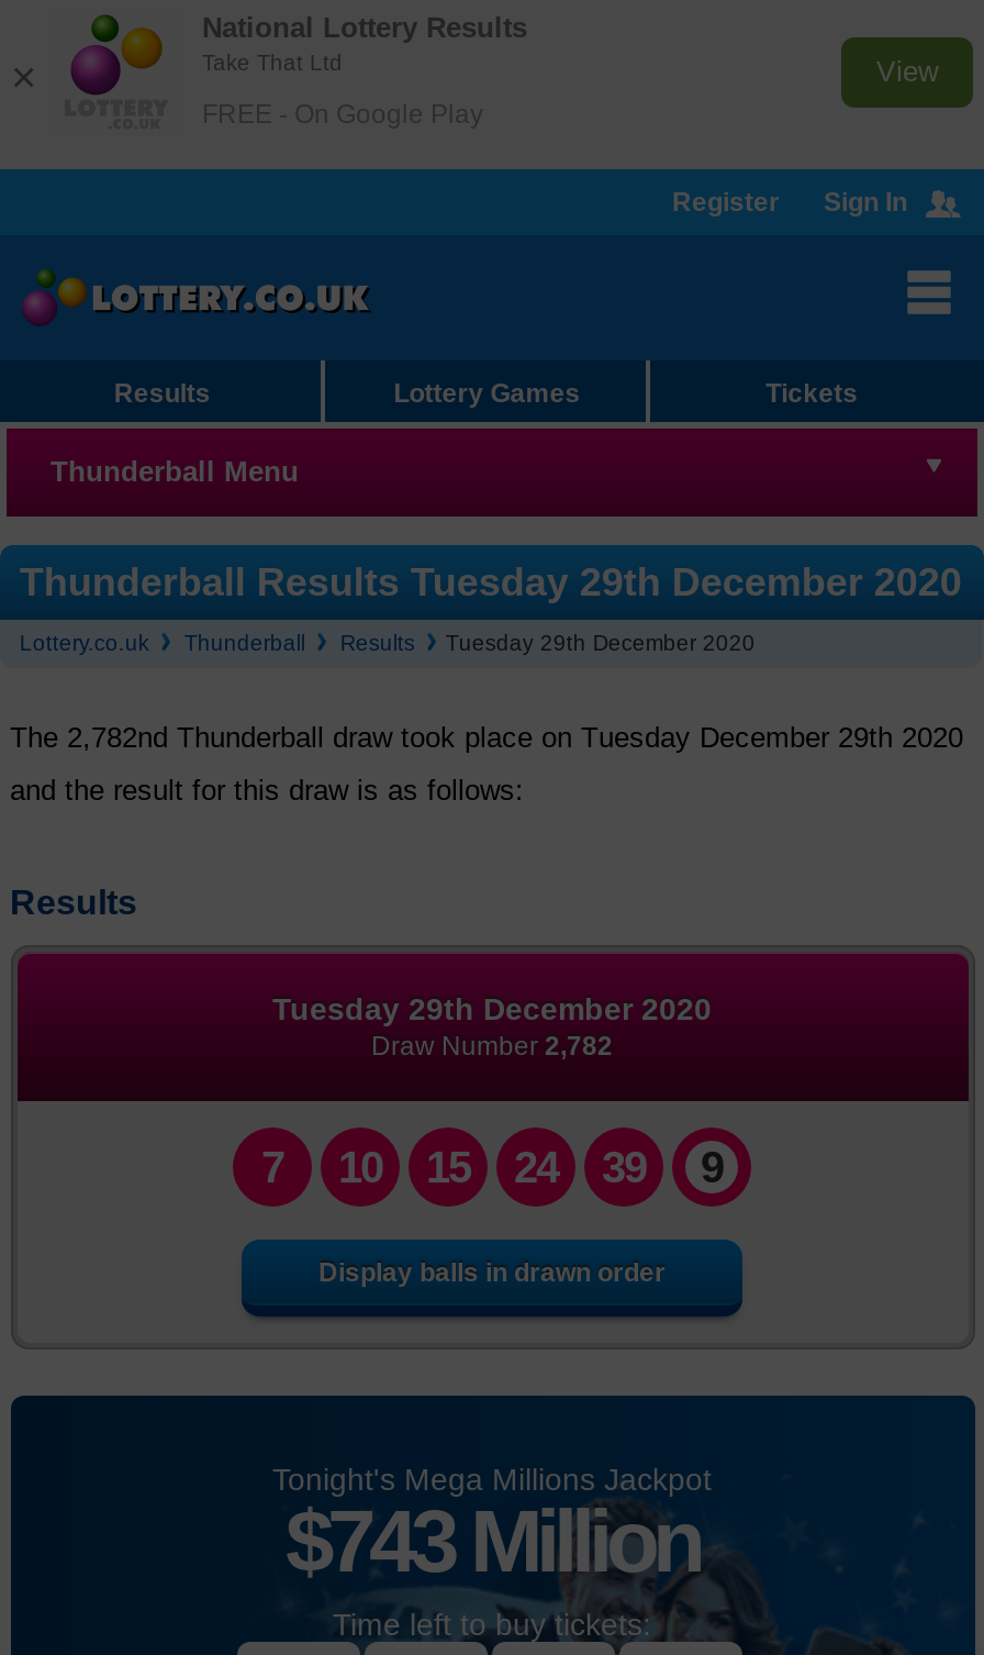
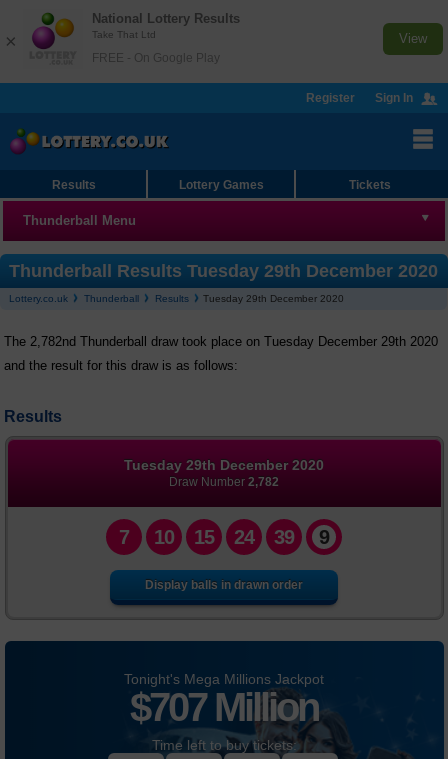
[286,1492,698,1589] $743 Million -> [130,685,318,729] $707 Million

